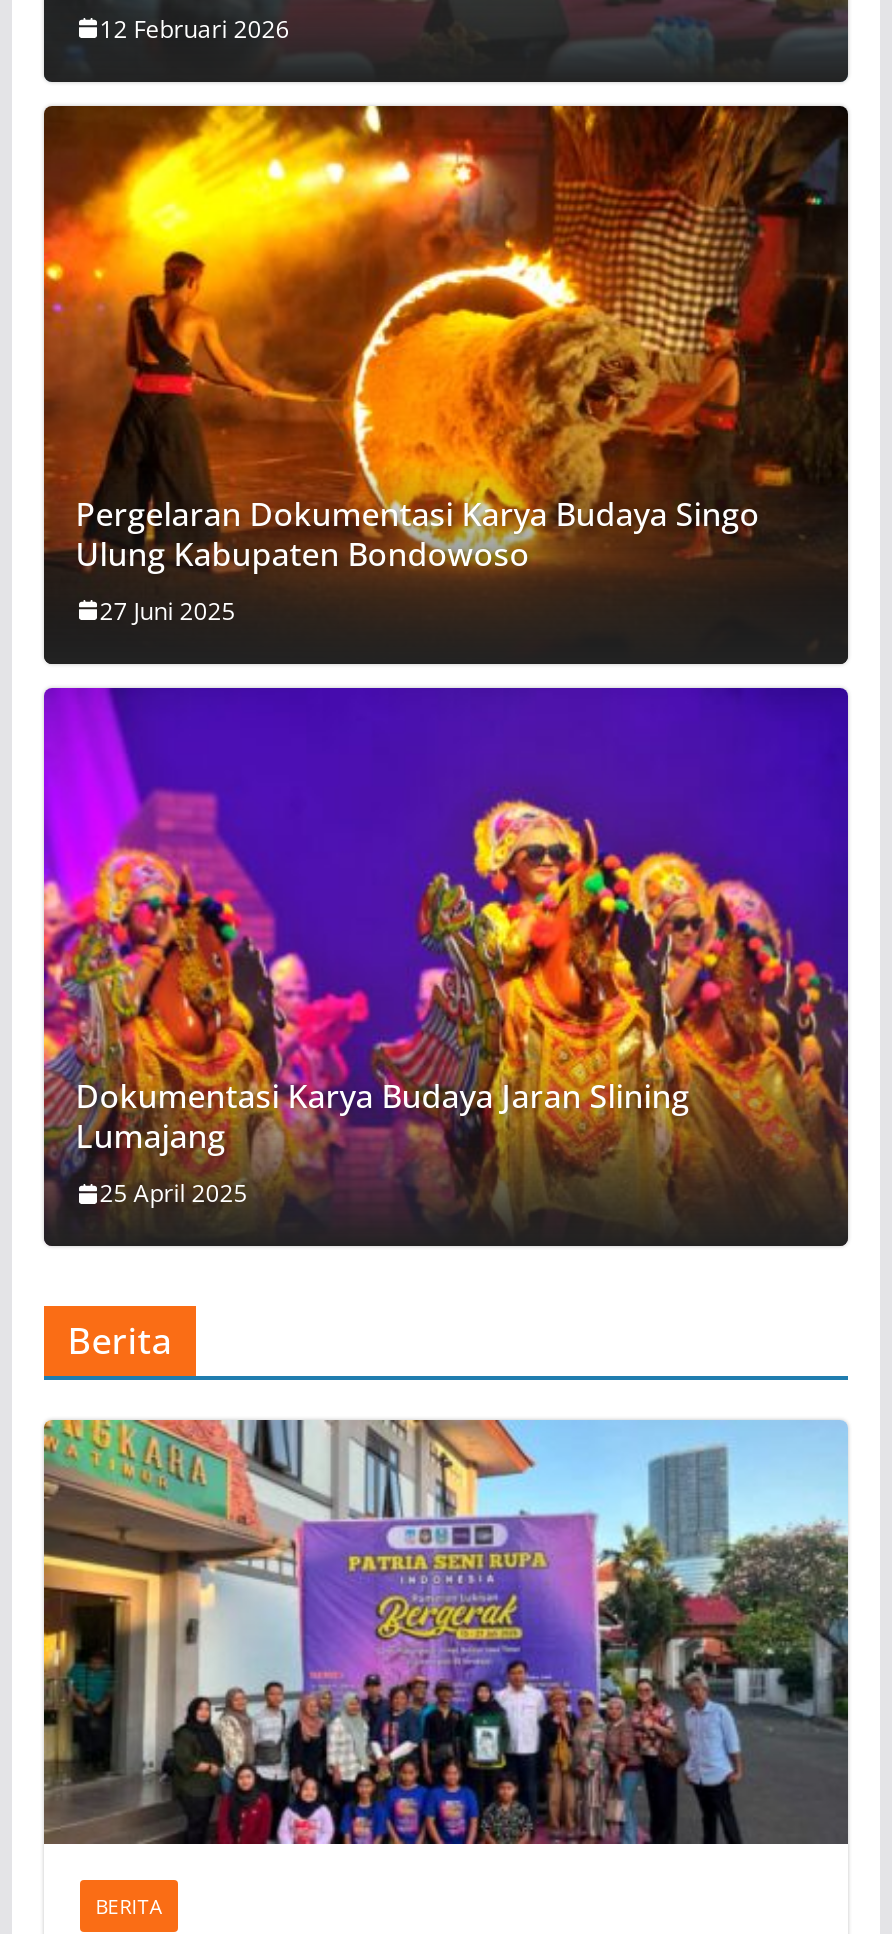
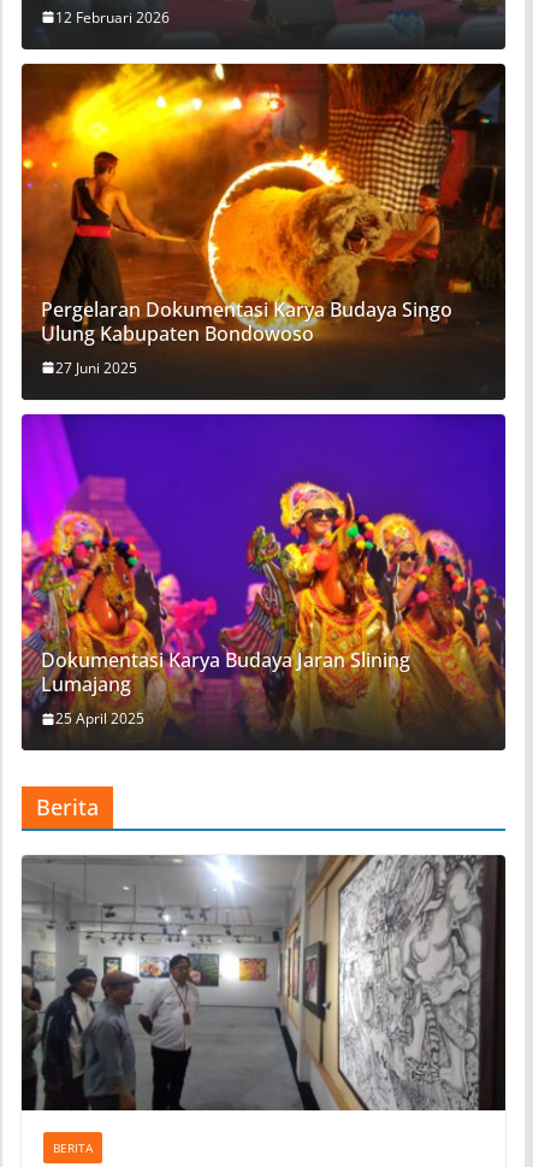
[42,1418,850,1846] [image] -> [20,854,507,1112] [image]

